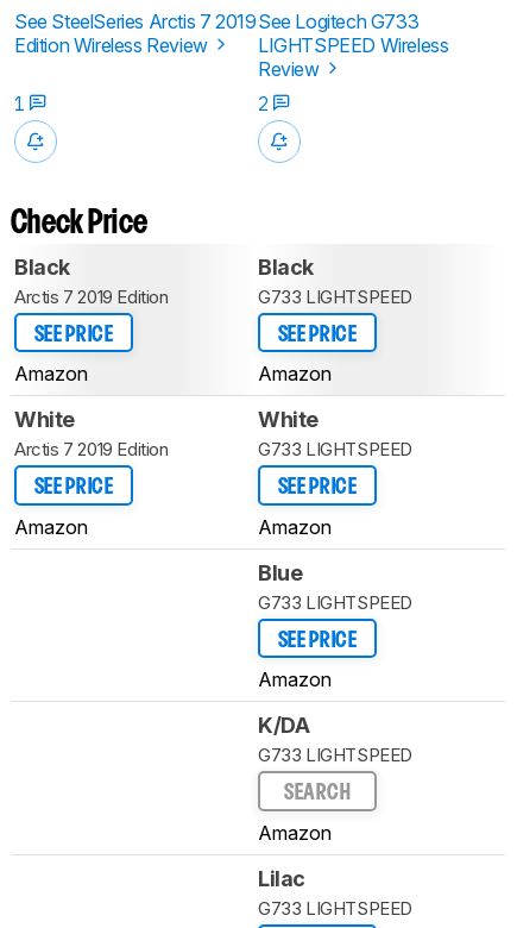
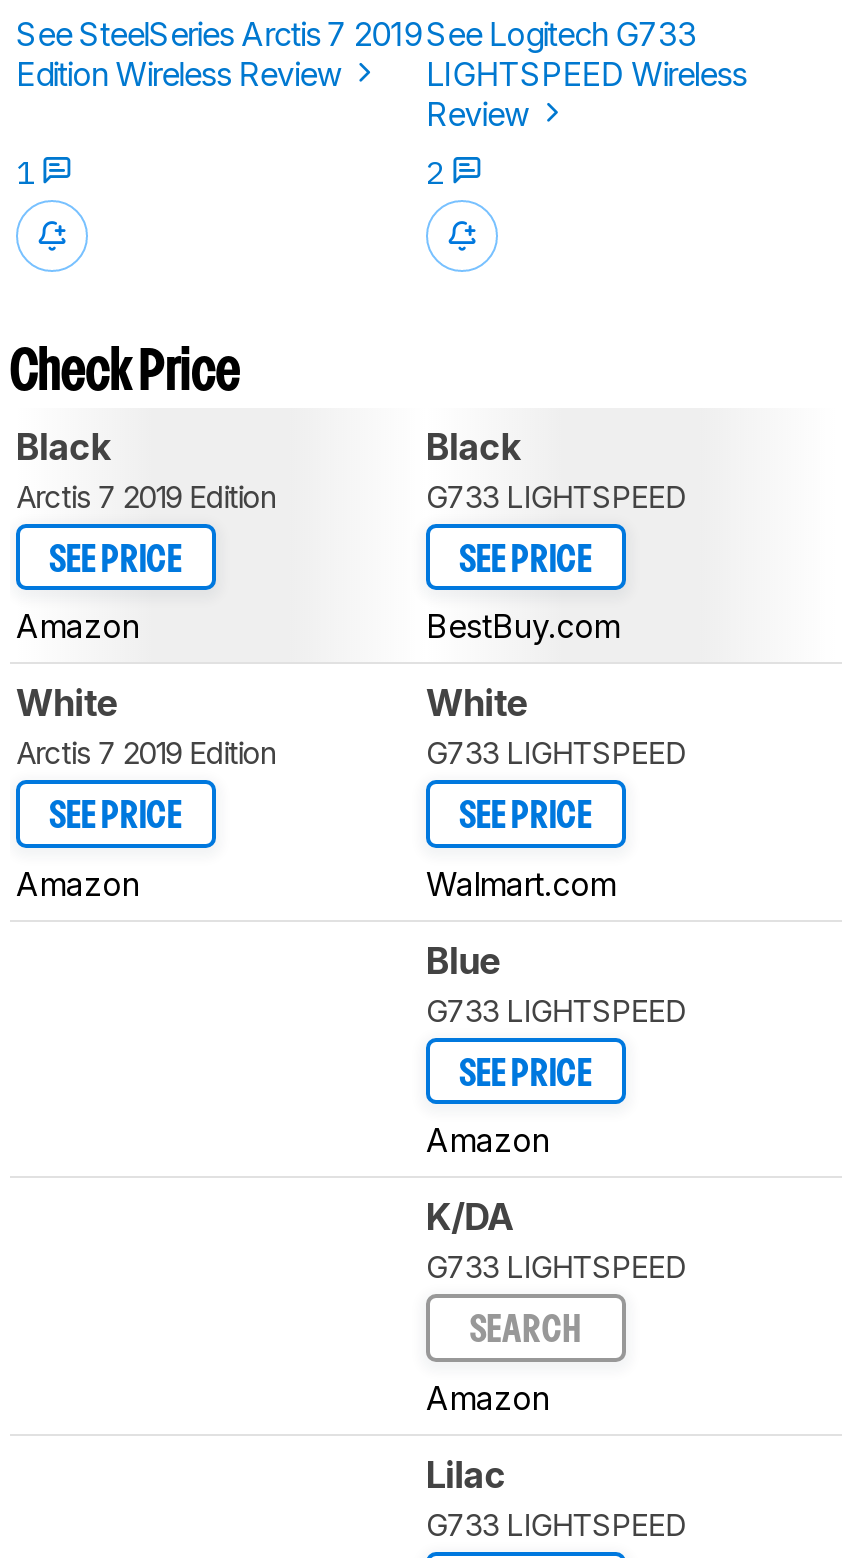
[258,362,332,386] Amazon -> [426,606,620,646] BestBuy.com
[258,515,332,538] Amazon -> [426,863,616,903] Walmart.com

